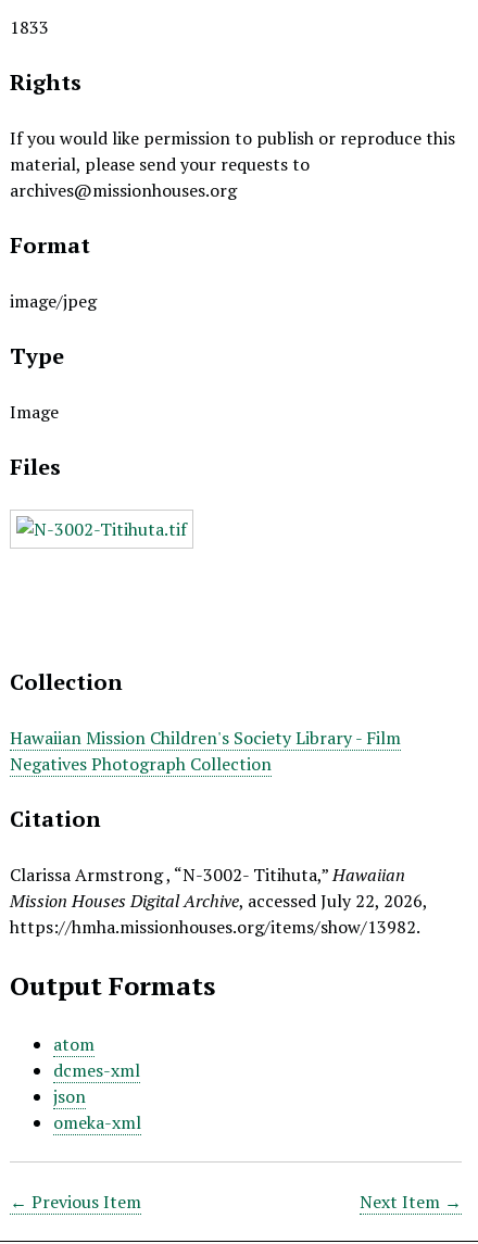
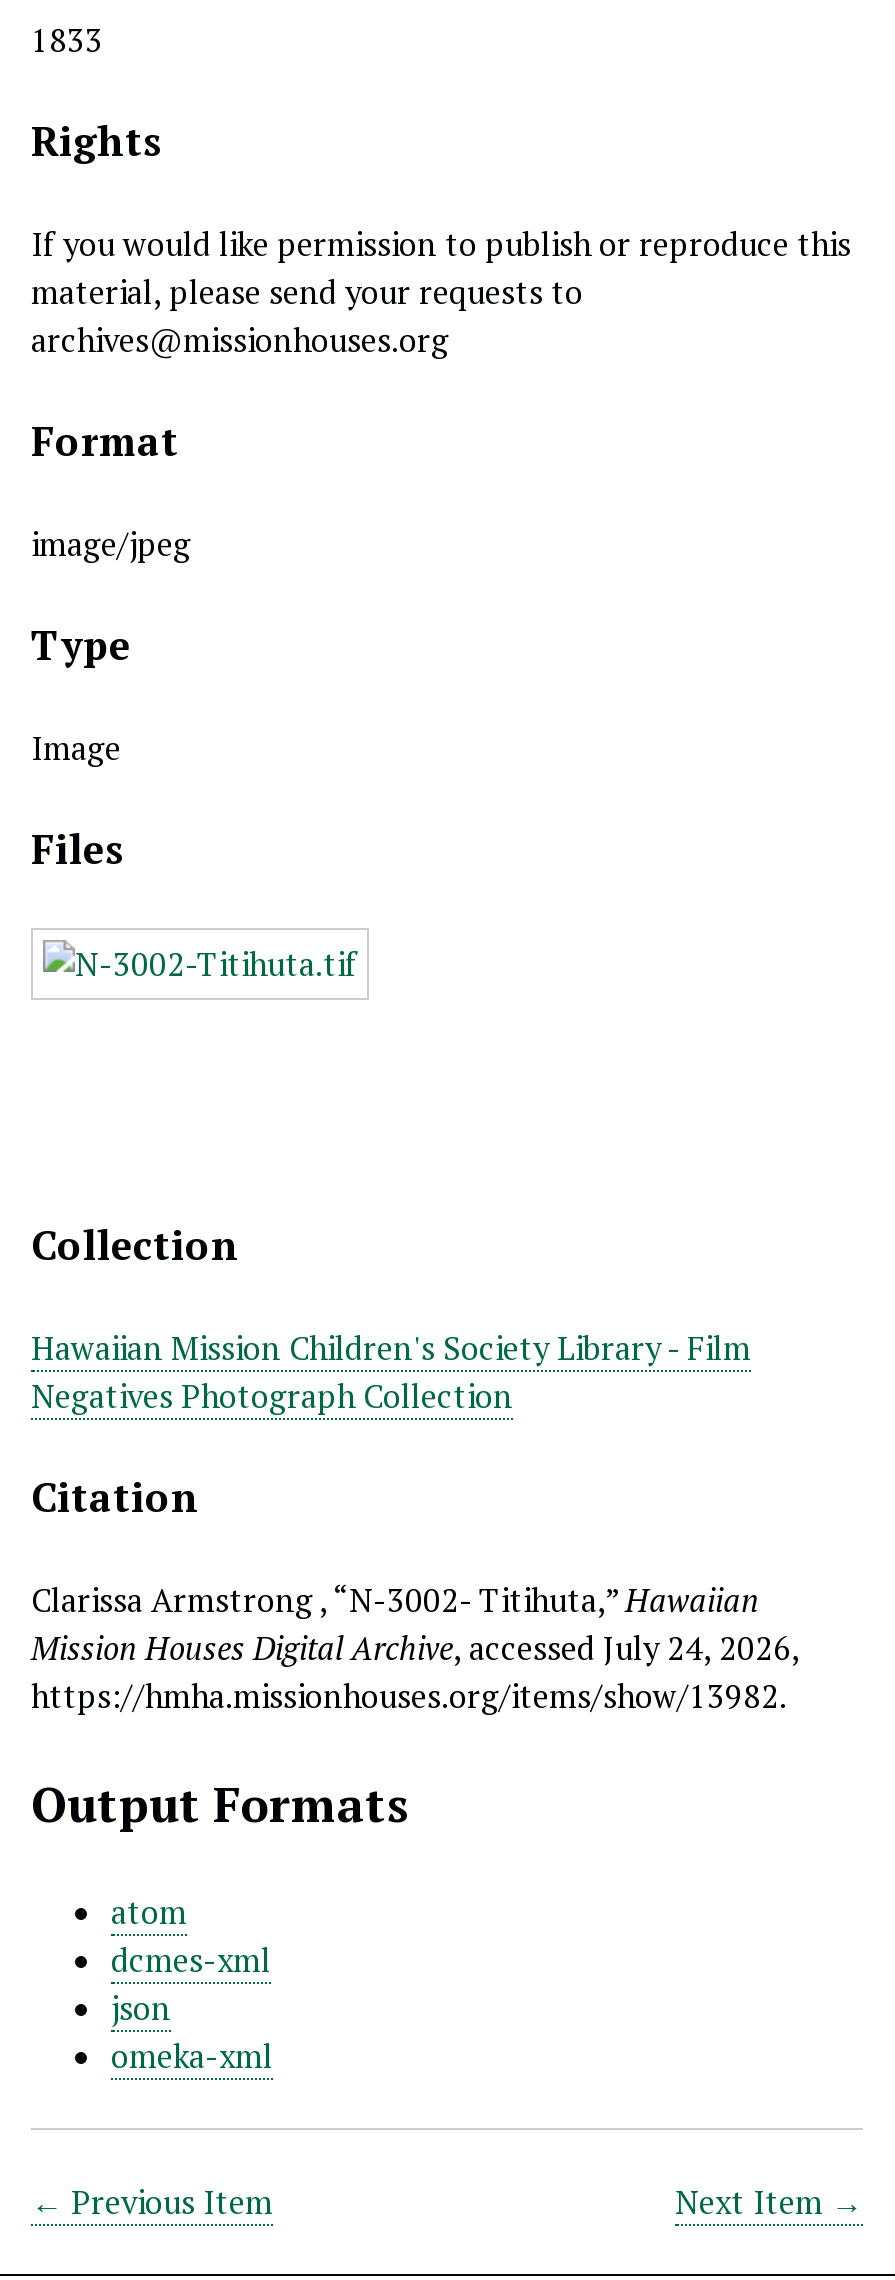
[10,889,427,913] Mission Houses Digital Archive, accessed July 22, 2026, -> [31,1626,799,1670] Mission Houses Digital Archive, accessed July 24, 2026,

